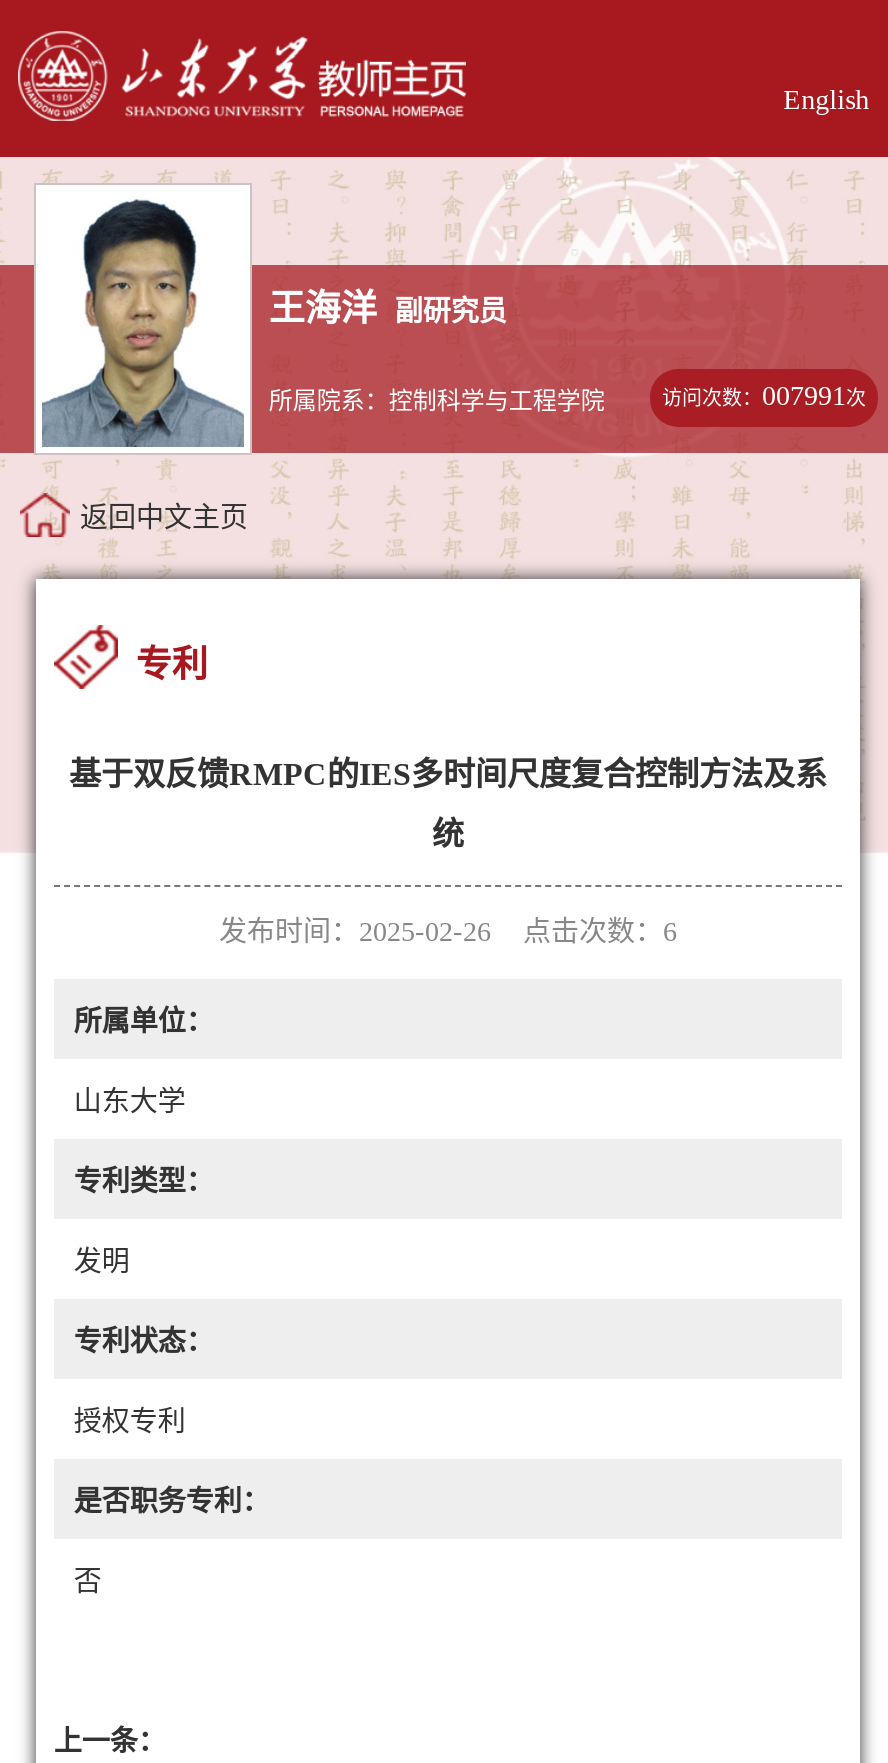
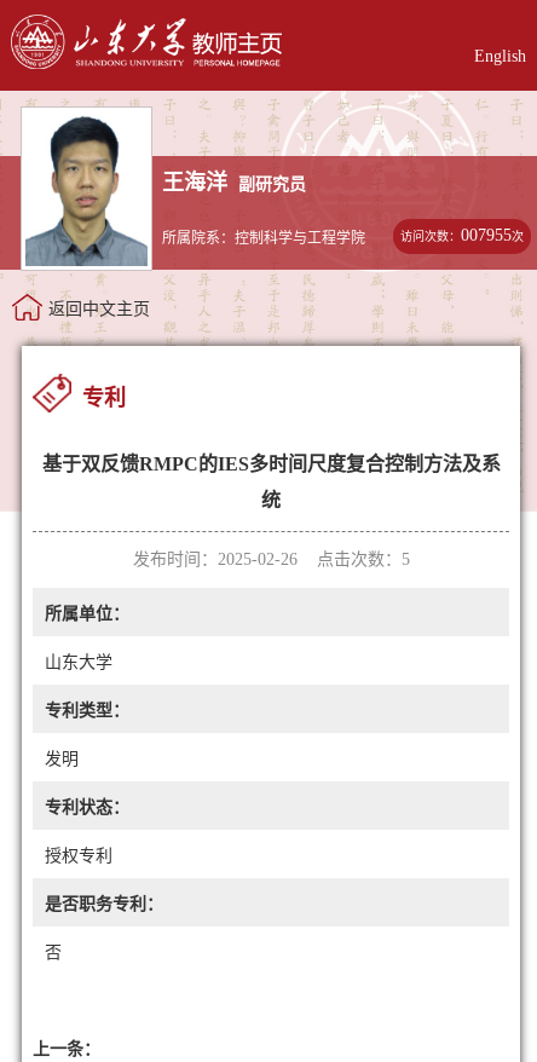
[662,381,866,411] 访问次数：007991次 -> [400,226,524,244] 访问次数：007955次
[219,916,677,946] 发布时间：2025-02-26 点击次数：6 -> [132,550,409,568] 发布时间：2025-02-26 点击次数：5

